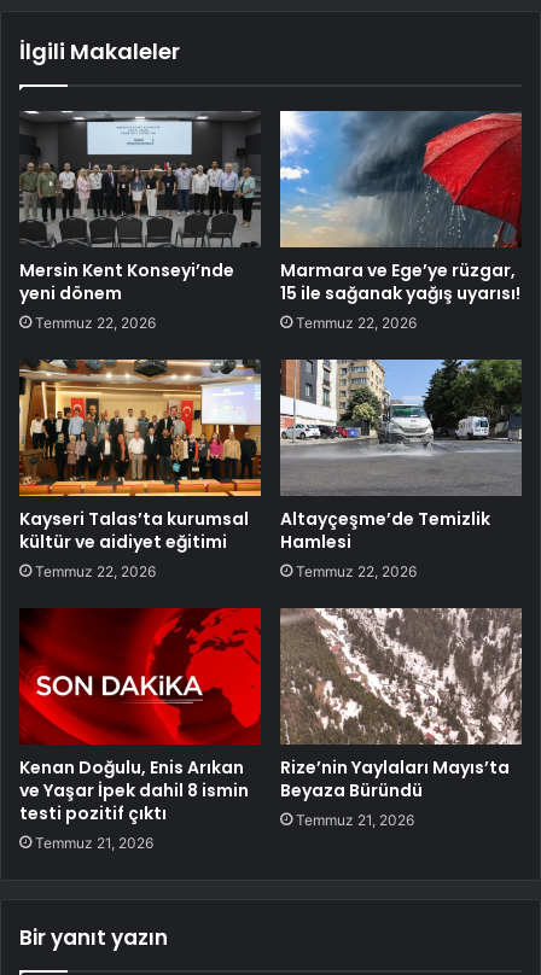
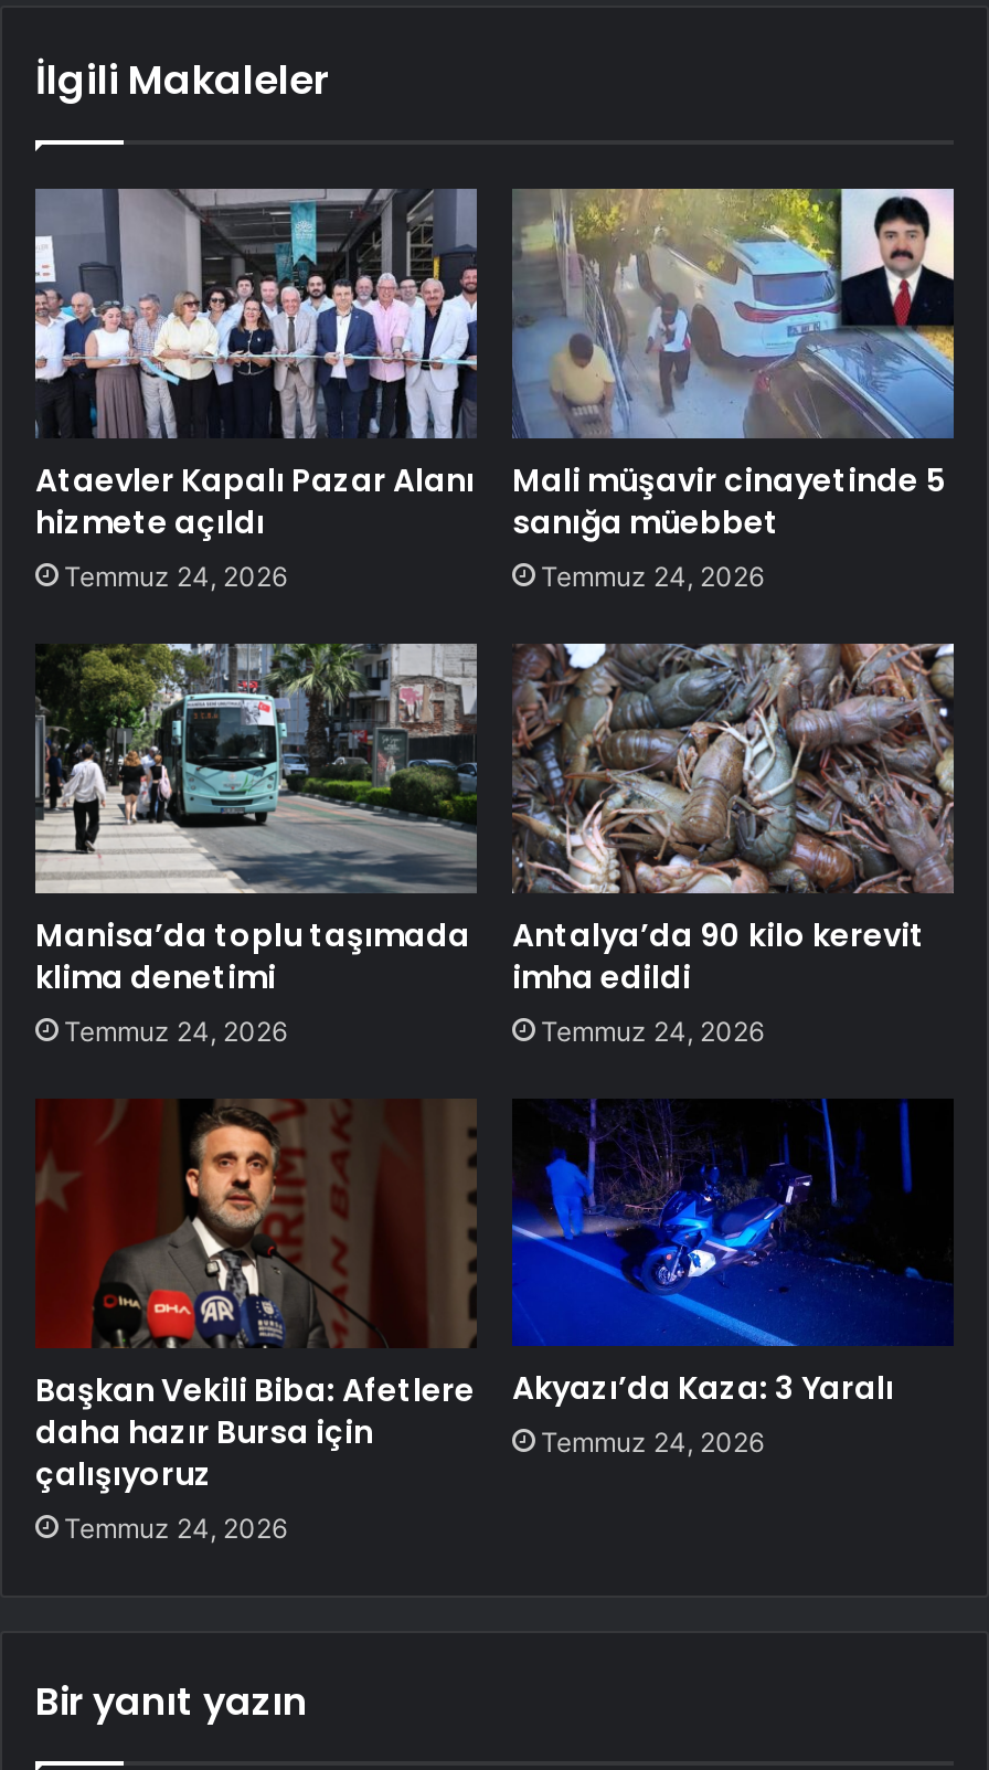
[19,111,261,332] [image] | Mersin Kent Konseyi’nde | yeni dönem | Temmuz 22, 2026 -> [33,189,479,593] [image] | Ataevler Kapalı Pazar Alanı | hizmete açıldı | Temmuz 24, 2026
[279,110,522,332] [image] | Marmara ve Ege’ye rüzgar, | 15 ile sağanak yağış uyarısı! | Temmuz 22, 2026 -> [512,187,956,593] [image] | Mali müşavir cinayetinde 5 | sanığa müebbet | Temmuz 24, 2026
[18,358,262,580] [image] | Kayseri Talas’ta kurumsal | kültür ve aidiyet eğitimi | Temmuz 22, 2026 -> [33,642,479,1047] [image] | Manisa’da toplu taşımada | klima denetimi | Temmuz 24, 2026
[279,358,522,580] [image] | Altayçeşme’de Temizlik | Hamlesi | Temmuz 22, 2026 -> [512,642,956,1047] [image] | Antalya’da 90 kilo kerevit | imha edildi | Temmuz 24, 2026
[19,607,262,851] [image] | Kenan Doğulu, Enis Arıkan | ve Yaşar İpek dahil 8 ismin | testi pozitif çıktı | Temmuz 21, 2026 -> [35,1099,477,1544] [image] | Başkan Vekili Biba: Afetlere | daha hazır Bursa için | çalışıyoruz | Temmuz 24, 2026
[279,607,523,828] [image] | Rize’nin Yaylaları Mayıs’ta | Beyaza Büründü | Temmuz 21, 2026 -> [510,1099,954,1460] [image] | Akyazı’da Kaza: 3 Yaralı | Temmuz 24, 2026

